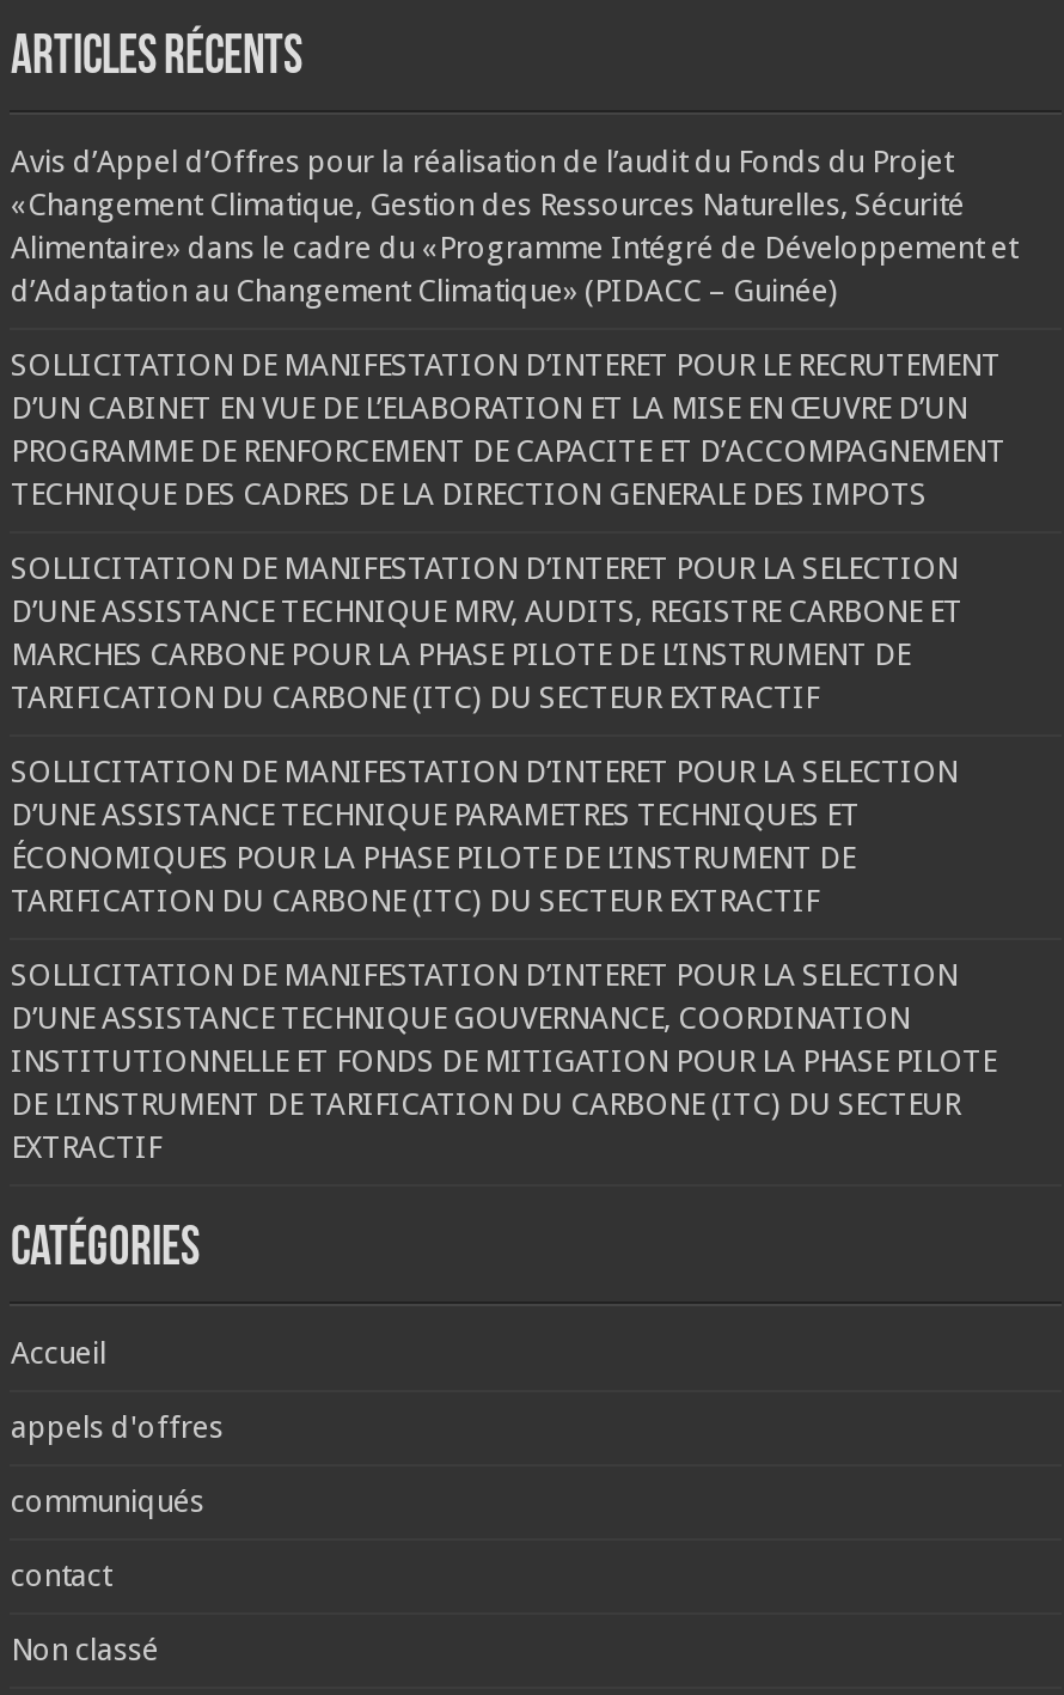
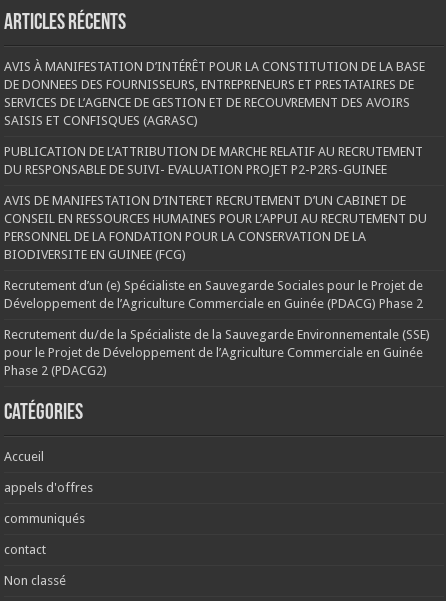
[11,142,1017,307] Avis d’Appel d’Offres pour la réalisation de l’audit du Fonds du Projet | «Changement Climatique, Gestion des Ressources Naturelles, Sécurité | Alimentaire» dans le cadre du «Programme Intégré de Développement et | d’Adaptation au Changement Climatique» (PIDACC – Guinée) -> [4,59,425,128] AVIS À MANIFESTATION D’INTÉRÊT POUR LA CONSTITUTION DE LA BASE | DE DONNEES DES FOURNISSEURS, ENTREPRENEURS ET PRESTATAIRES DE | SERVICES DE L’AGENCE DE GESTION ET DE RECOUVREMENT DES AVOIRS | SAISIS ET CONFISQUES (AGRASC)
[11,345,1005,511] SOLLICITATION DE MANIFESTATION D’INTERET POUR LE RECRUTEMENT | D’UN CABINET EN VUE DE L’ELABORATION ET LA MISE EN ŒUVRE D’UN | PROGRAMME DE RENFORCEMENT DE CAPACITE ET D’ACCOMPAGNEMENT | TECHNIQUE DES CADRES DE LA DIRECTION GENERALE DES IMPOTS -> [4,144,423,177] PUBLICATION DE L’ATTRIBUTION DE MARCHE RELATIF AU RECRUTEMENT | DU RESPONSABLE DE SUIVI- EVALUATION PROJET P2-P2RS-GUINEE
[11,549,962,714] SOLLICITATION DE MANIFESTATION D’INTERET POUR LA SELECTION | D’UNE ASSISTANCE TECHNIQUE MRV, AUDITS, REGISTRE CARBONE ET | MARCHES CARBONE POUR LA PHASE PILOTE DE L’INSTRUMENT DE | TARIFICATION DU CARBONE (ITC) DU SECTEUR EXTRACTIF -> [4,193,427,262] AVIS DE MANIFESTATION D’INTERET RECRUTEMENT D’UN CABINET DE | CONSEIL EN RESSOURCES HUMAINES POUR L’APPUI AU RECRUTEMENT DU | PERSONNEL DE LA FONDATION POUR LA CONSERVATION DE LA | BIODIVERSITE EN GUINEE (FCG)
[11,752,958,917] SOLLICITATION DE MANIFESTATION D’INTERET POUR LA SELECTION | D’UNE ASSISTANCE TECHNIQUE PARAMETRES TECHNIQUES ET | ÉCONOMIQUES POUR LA PHASE PILOTE DE L’INSTRUMENT DE | TARIFICATION DU CARBONE (ITC) DU SECTEUR EXTRACTIF -> [4,278,423,311] Recrutement d’un (e) Spécialiste en Sauvegarde Sociales pour le Projet de | Développement de l’Agriculture Commerciale en Guinée (PDACG) Phase 2
[11,956,996,1164] SOLLICITATION DE MANIFESTATION D’INTERET POUR LA SELECTION | D’UNE ASSISTANCE TECHNIQUE GOUVERNANCE, COORDINATION | INSTITUTIONNELLE ET FONDS DE MITIGATION POUR LA PHASE PILOTE | DE L’INSTRUMENT DE TARIFICATION DU CARBONE (ITC) DU SECTEUR | EXTRACTIF -> [4,327,430,378] Recrutement du/de la Spécialiste de la Sauvegarde Environnementale (SSE) | pour le Projet de Développement de l’Agriculture Commerciale en Guinée | Phase 2 (PDACG2)

